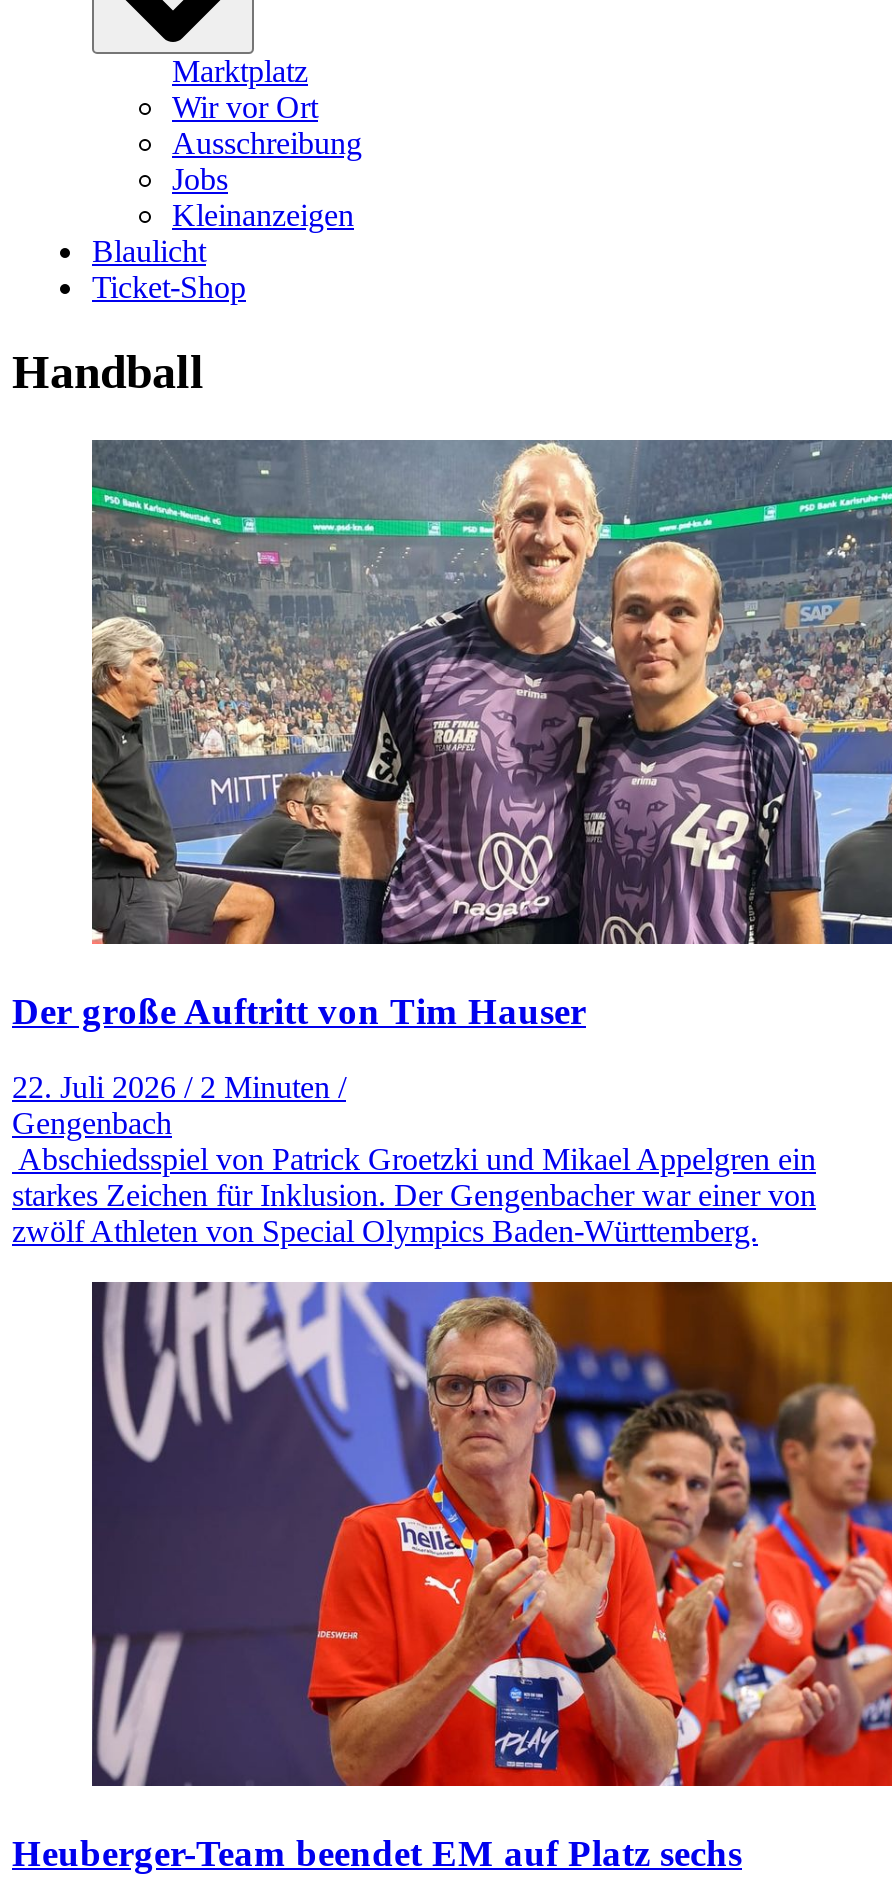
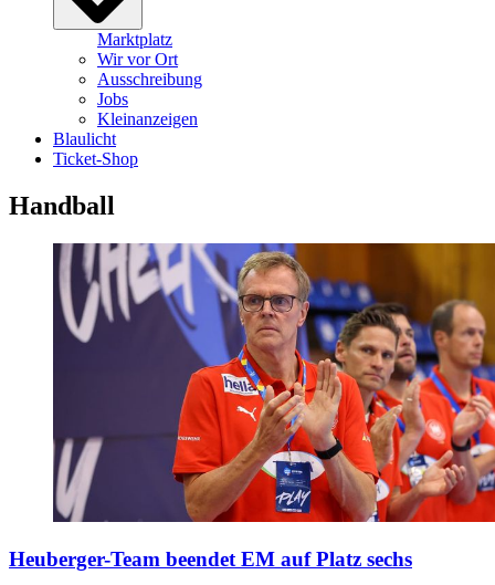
[12,438,886,1249] [image] | Der große Auftritt von Tim Hauser | 22. Juli 2026 / 2 Minuten / | Gengenbach | Abschiedsspiel von Patrick Groetzki und Mikael Appelgren ein | starkes Zeichen für Inklusion. Der Gengenbacher war einer von | zwölf Athleten von Special Olympics Baden-Württemberg. -> none

